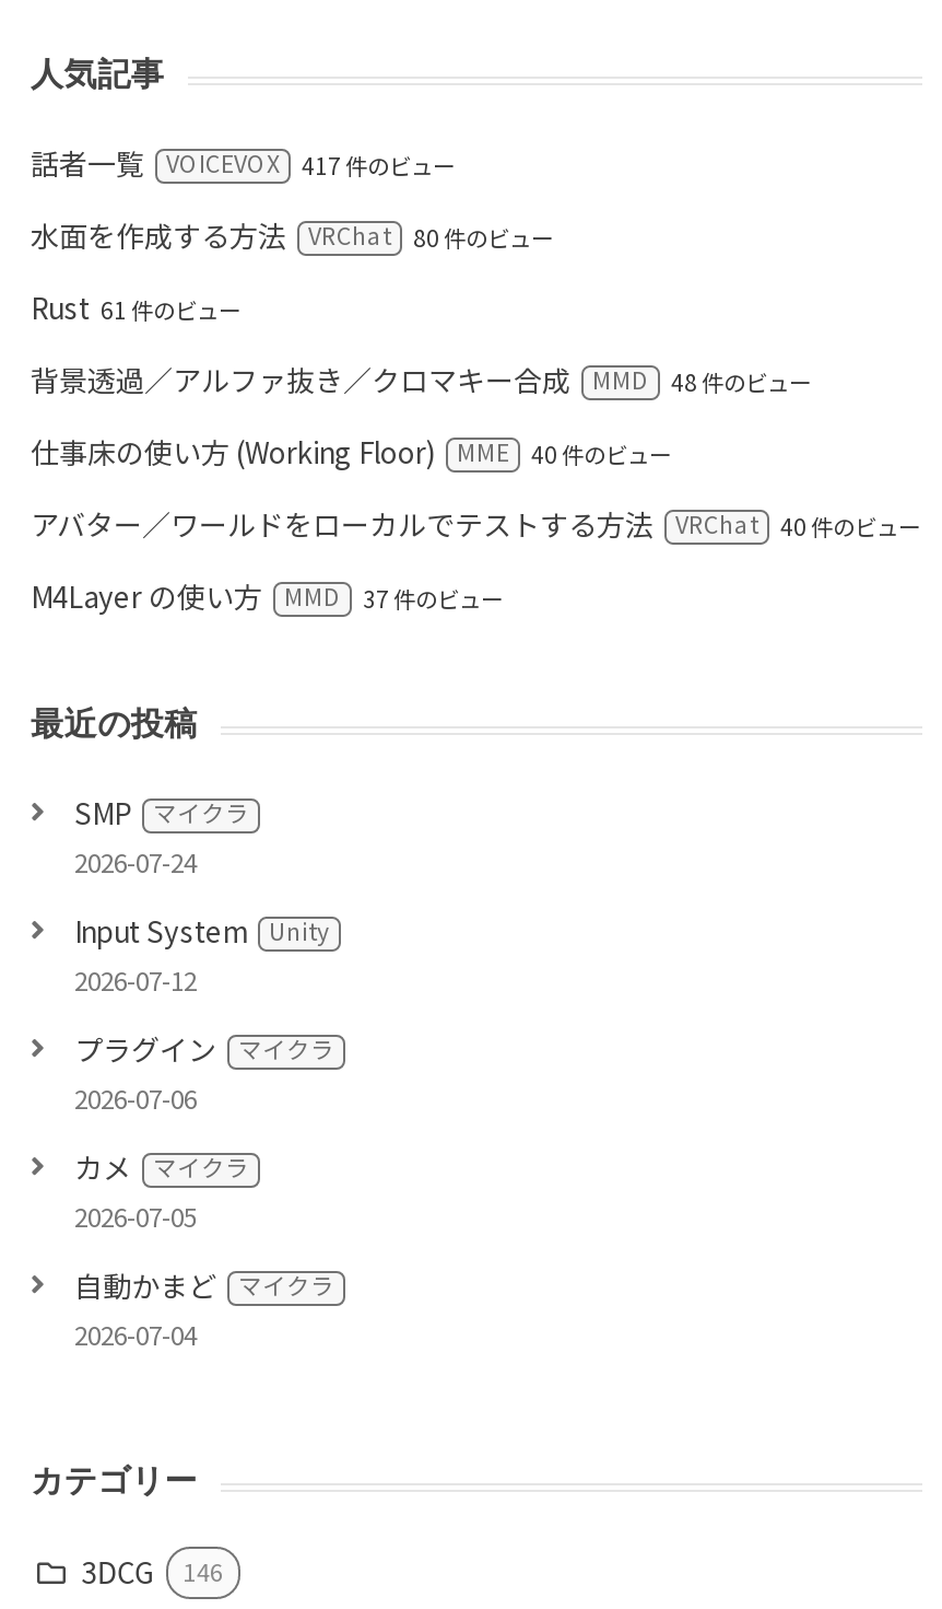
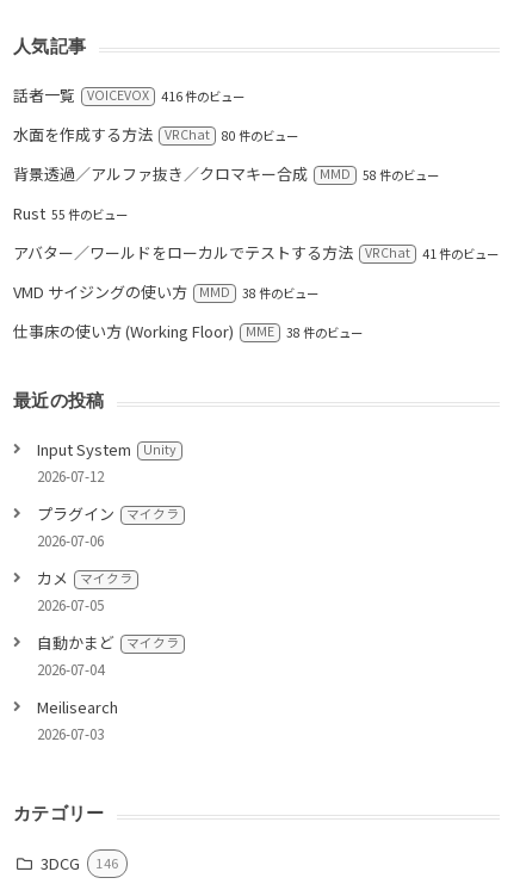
[31,142,455,184] 話者一覧 VOICEVOX 417 件のビュー -> [13,84,244,106] 話者一覧 VOICEVOX 416 件のビュー
[31,287,240,328] Rust 61 件のビュー -> none
[31,359,811,401] 背景透過／アルファ抜き／クロマキー合成 MMD 48 件のビュー -> [13,162,439,185] 背景透過／アルファ抜き／クロマキー合成 MMD 58 件のビュー
moved [31,359,649,401] -> [13,162,351,185]: 背景透過／アルファ抜き／クロマキー合成 MMD
moved [31,431,509,473] -> [13,320,274,343]: 仕事床の使い方 (Working Floor) MME
[531,438,671,471] 40 件のビュー -> [13,202,128,224] Rust 55 件のビュー
[31,510,920,617] 40 件のビュー | M4Layer の使い方 MMD | 37 件のビュー -> [13,245,499,341] 41 件のビュー | VMD サイジングの使い方 MMD | 38 件のビュー | 38 件のビュー
moved [31,503,758,545] -> [13,241,410,264]: アバター／ワールドをローカルでテストする方法 VRChat
[74,792,249,880] SMP マイクラ | 2026-07-24 -> none
moved [74,910,334,1352] -> [37,438,179,679]: Input System Unity | 2026-07-12 | プラグイン マイクラ | 2026-07-06 | カメ マイクラ | 2026-07-05 | 自動かまど マイクラ | 2026-07-04
none -> [37,696,118,743] Meilisearch | 2026-07-03

